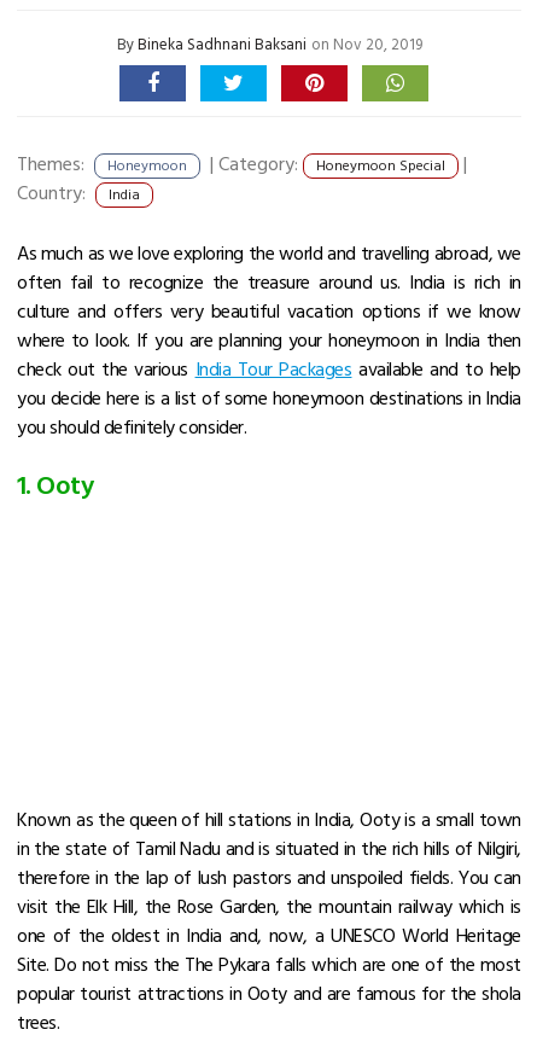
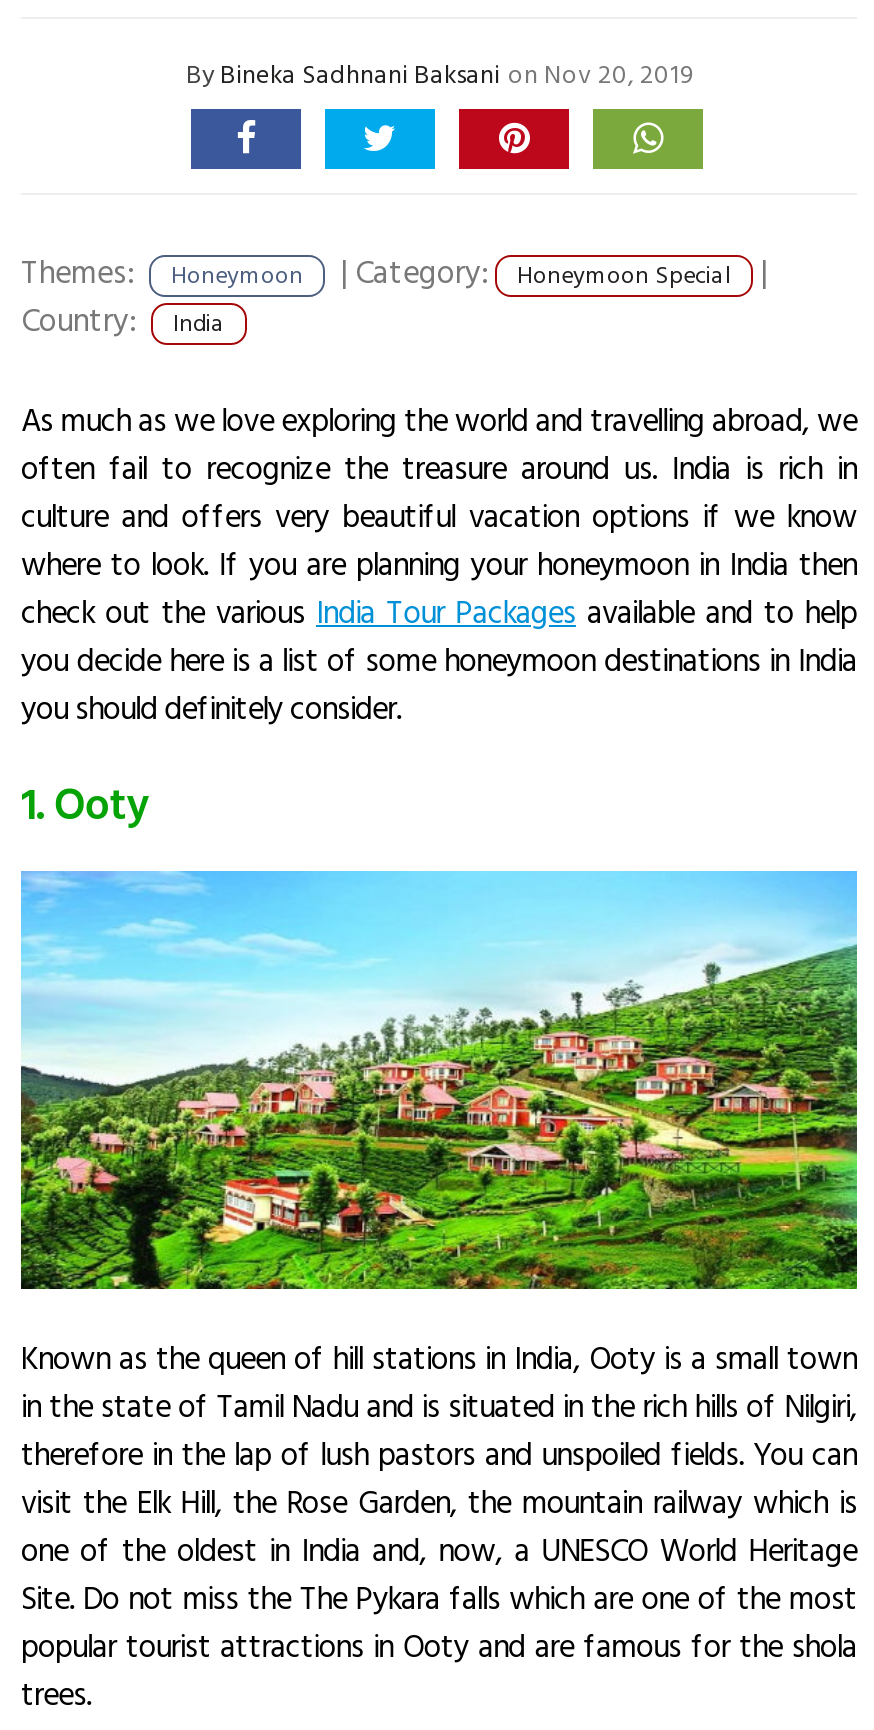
none -> [19,869,859,1291] [image]

